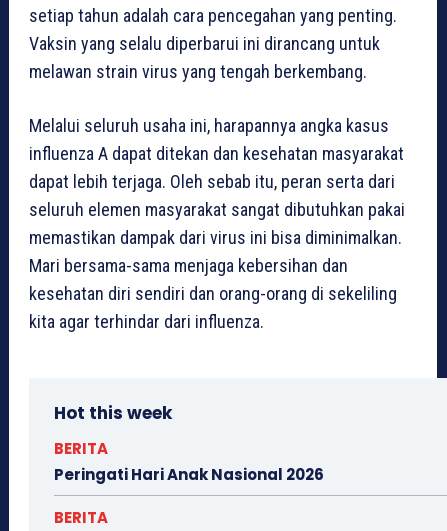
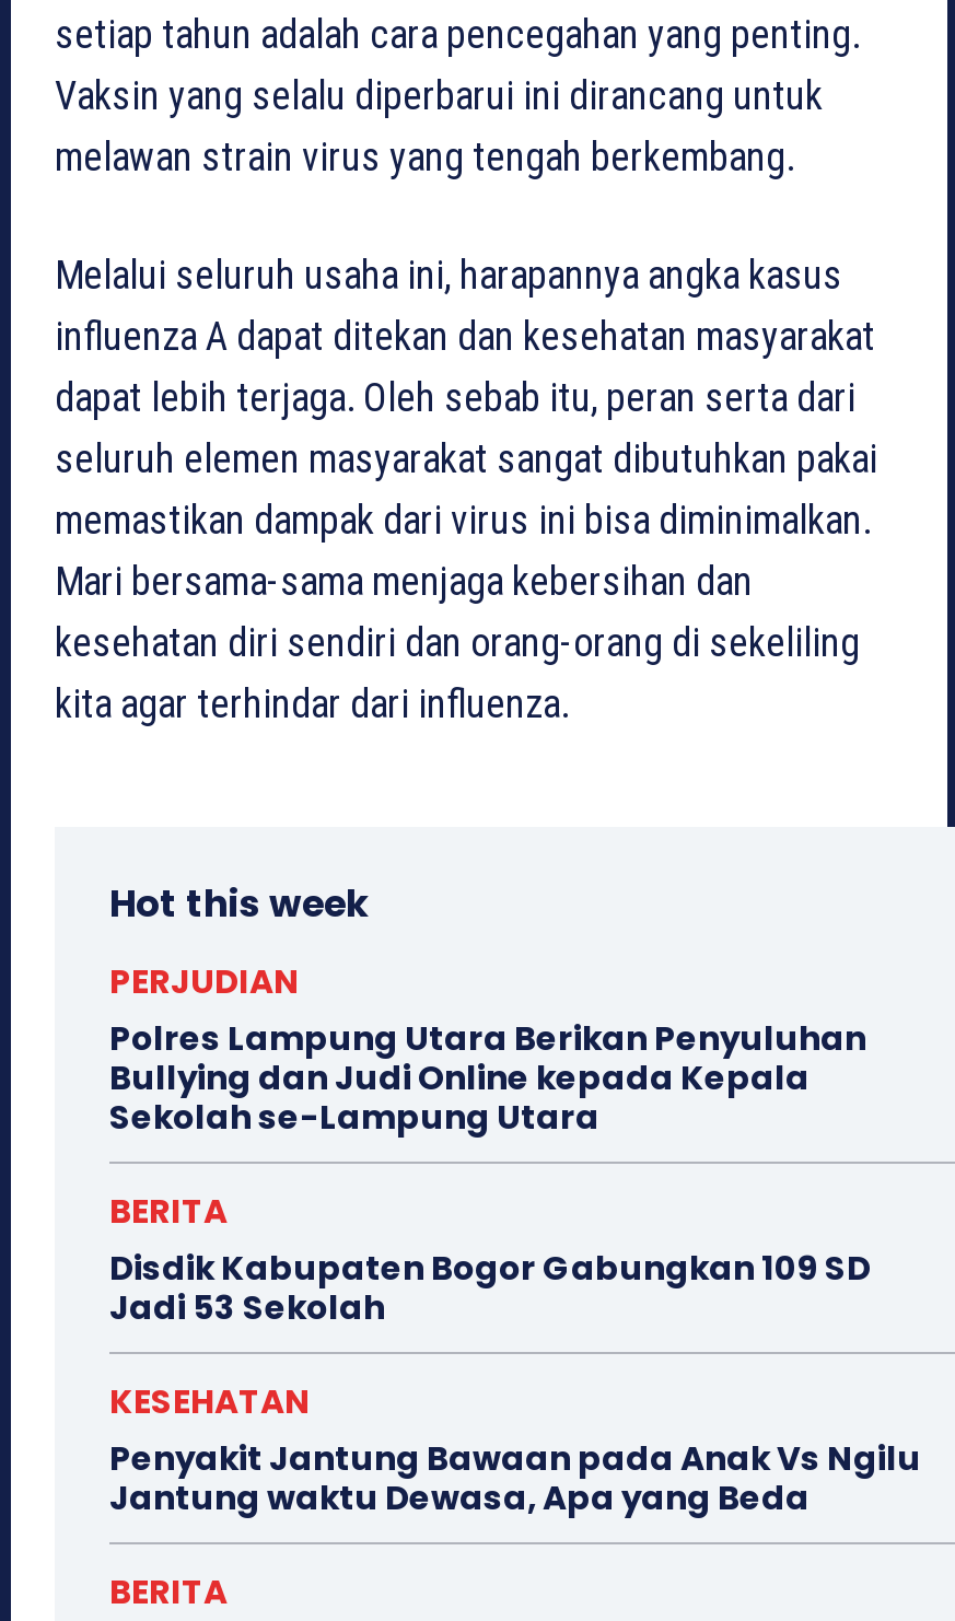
none -> [109,958,866,1139] PERJUDIAN | Polres Lampung Utara Berikan Penyuluhan | Bullying dan Judi Online kepada Kepala | Sekolah se-Lampung Utara
[54,464,324,485] Peringati Hari Anak Nasional 2026 -> [109,1244,921,1520] Disdik Kabupaten Bogor Gabungkan 109 SD | Jadi 53 Sekolah | KESEHATAN | Penyakit Jantung Bawaan pada Anak Vs Ngilu | Jantung waktu Dewasa, Apa yang Beda

